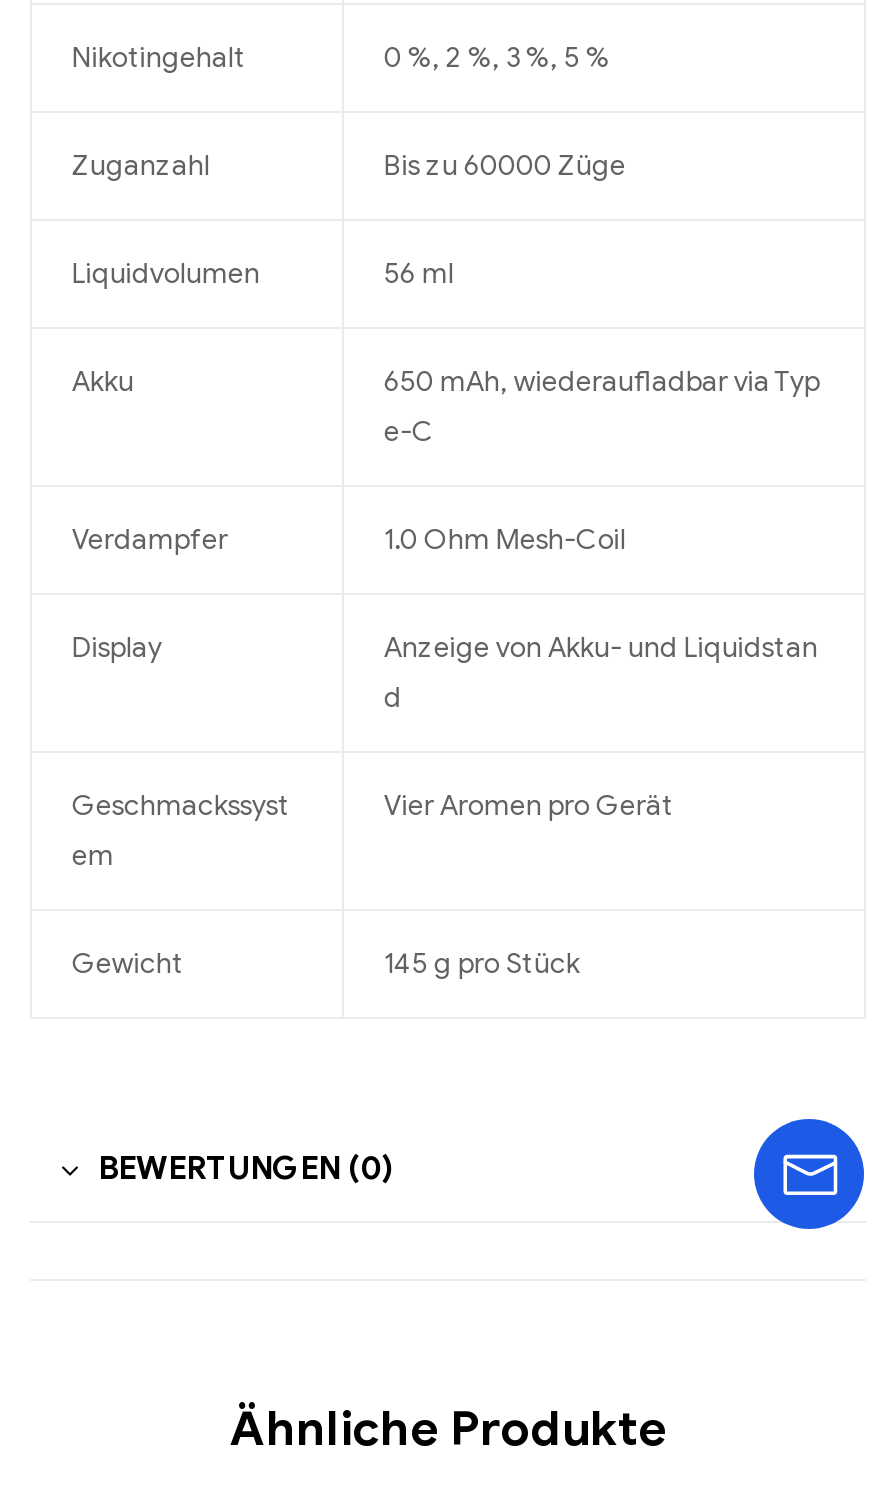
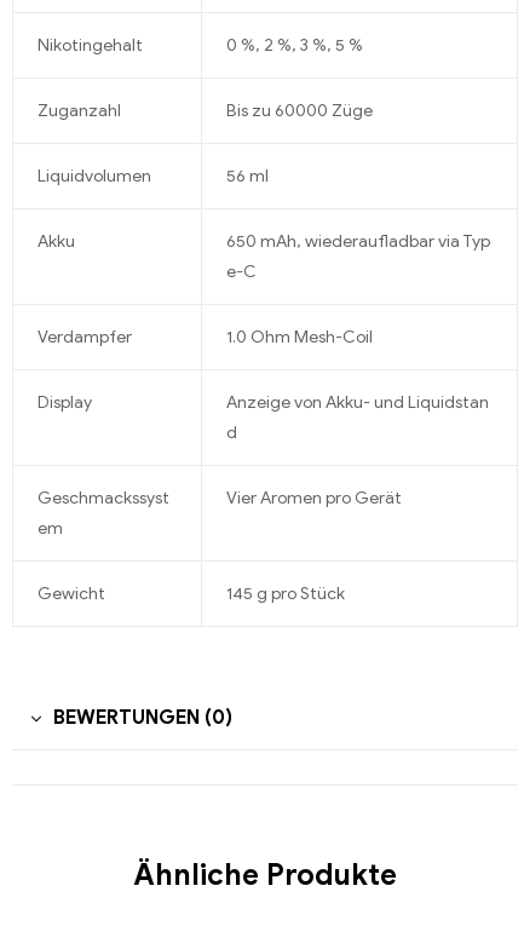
[752,1117,866,1231] [image] -> none

